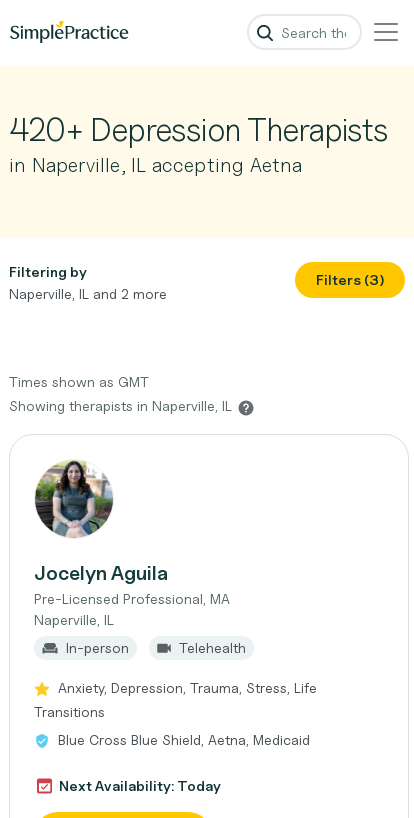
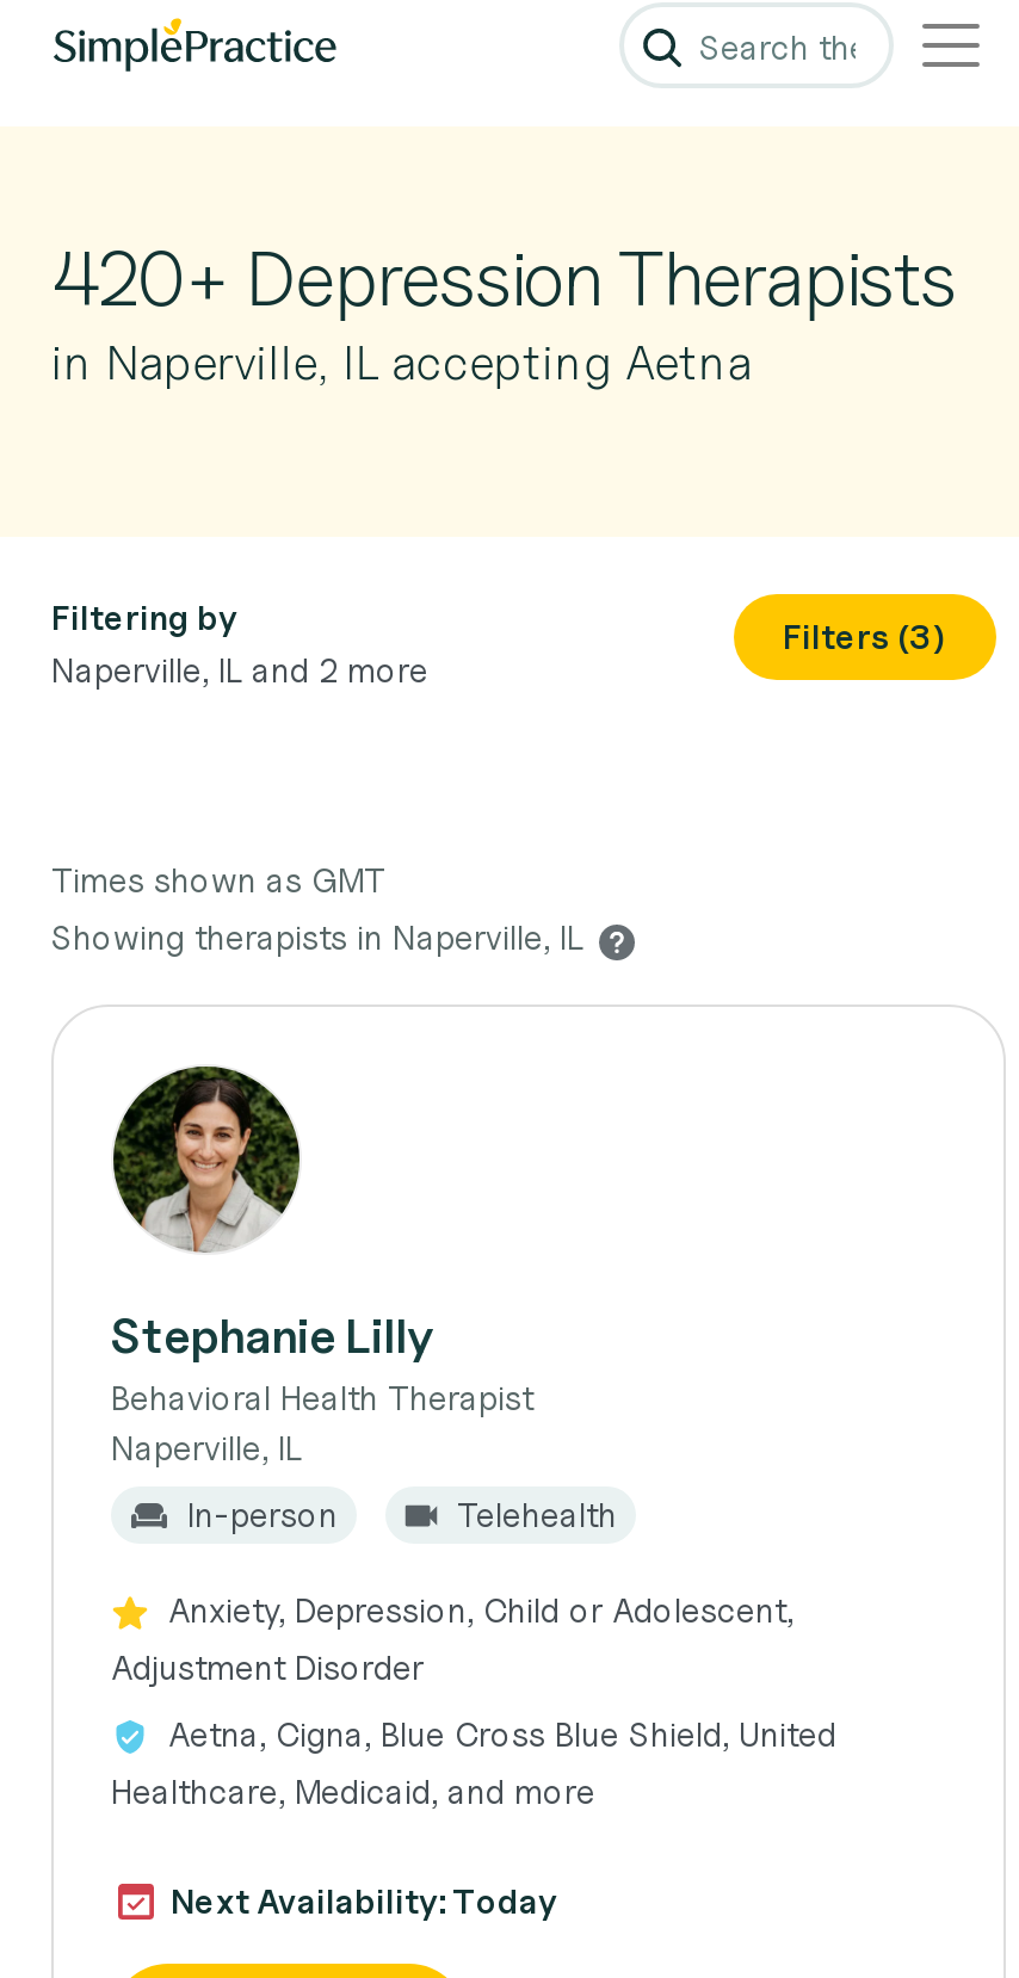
[34,461,230,607] [image] | Jocelyn Aguila | Pre-Licensed Professional, MA -> [111,1067,533,1417] [image] | Stephanie Lilly | Behavioral Health Therapist
[34,679,317,720] Anxiety, Depression, Trauma, Stress, Life | Transitions -> [111,1589,793,1687] Anxiety, Depression, Child or Adolescent, | Adjustment Disorder
[58,731,310,748] Blue Cross Blue Shield, Aetna, Medicaid -> [111,1713,836,1811] Aetna, Cigna, Blue Cross Blue Shield, United | Healthcare, Medicaid, and more

